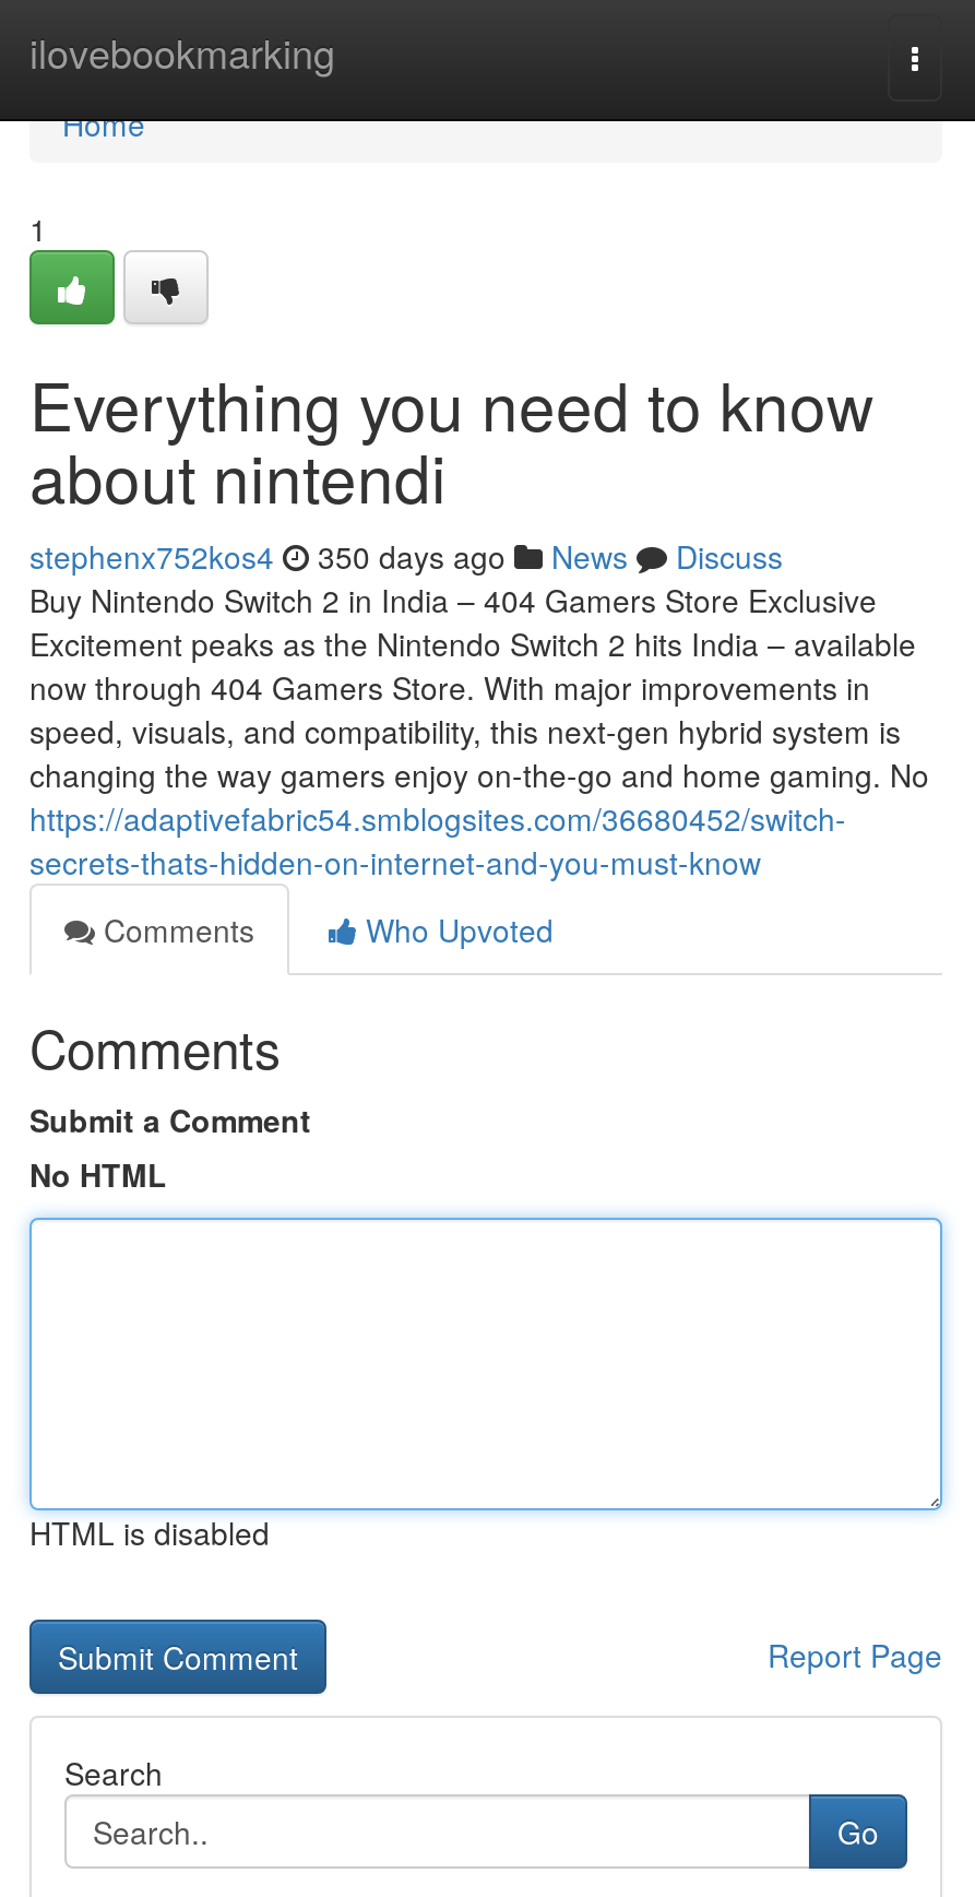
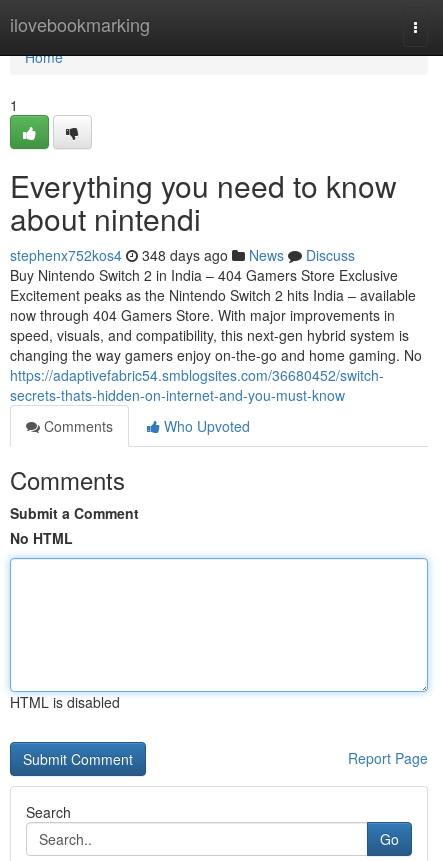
[29,534,783,578] stephenx752kos4 350 days ago News Discuss -> [10,245,355,265] stephenx752kos4 348 days ago News Discuss

